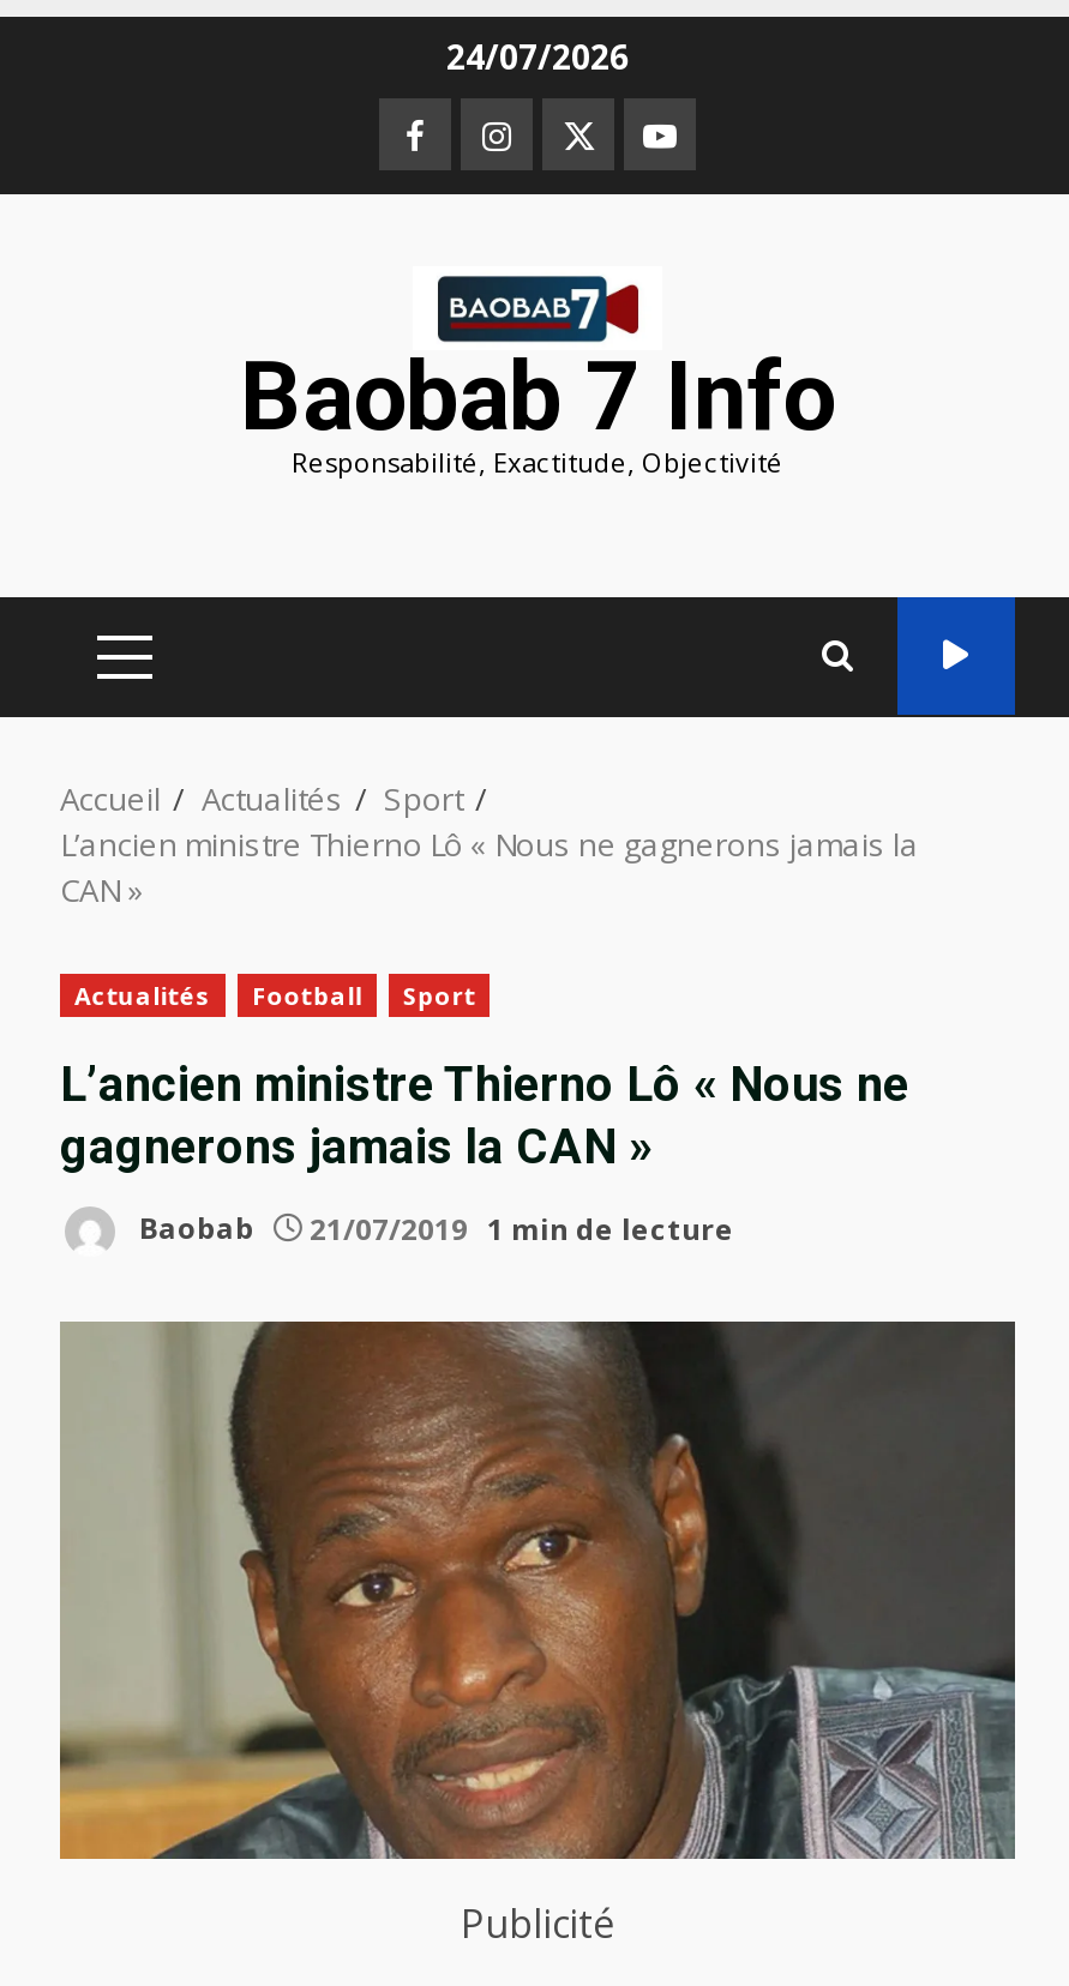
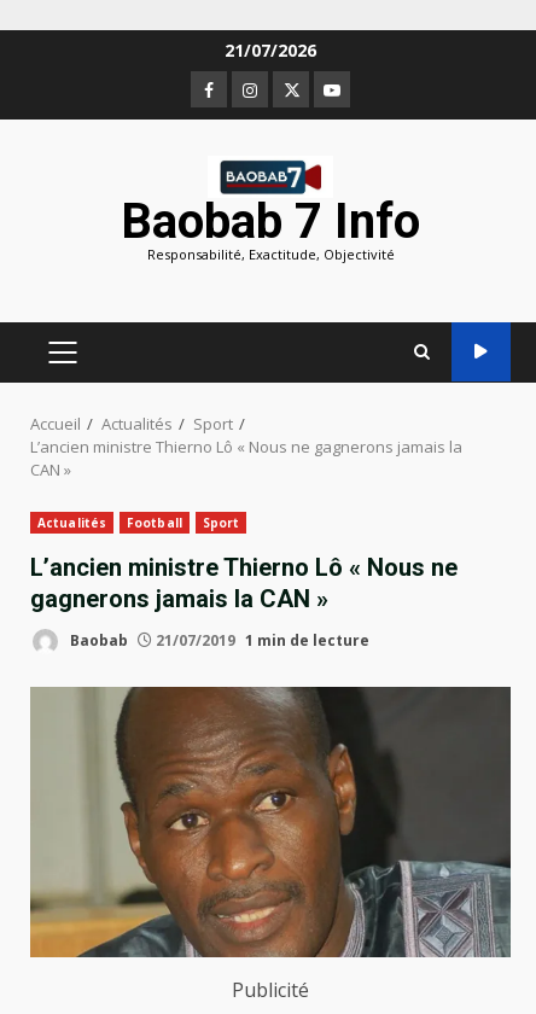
[446,34,629,79] 24/07/2026 -> [225,39,316,62] 21/07/2026

